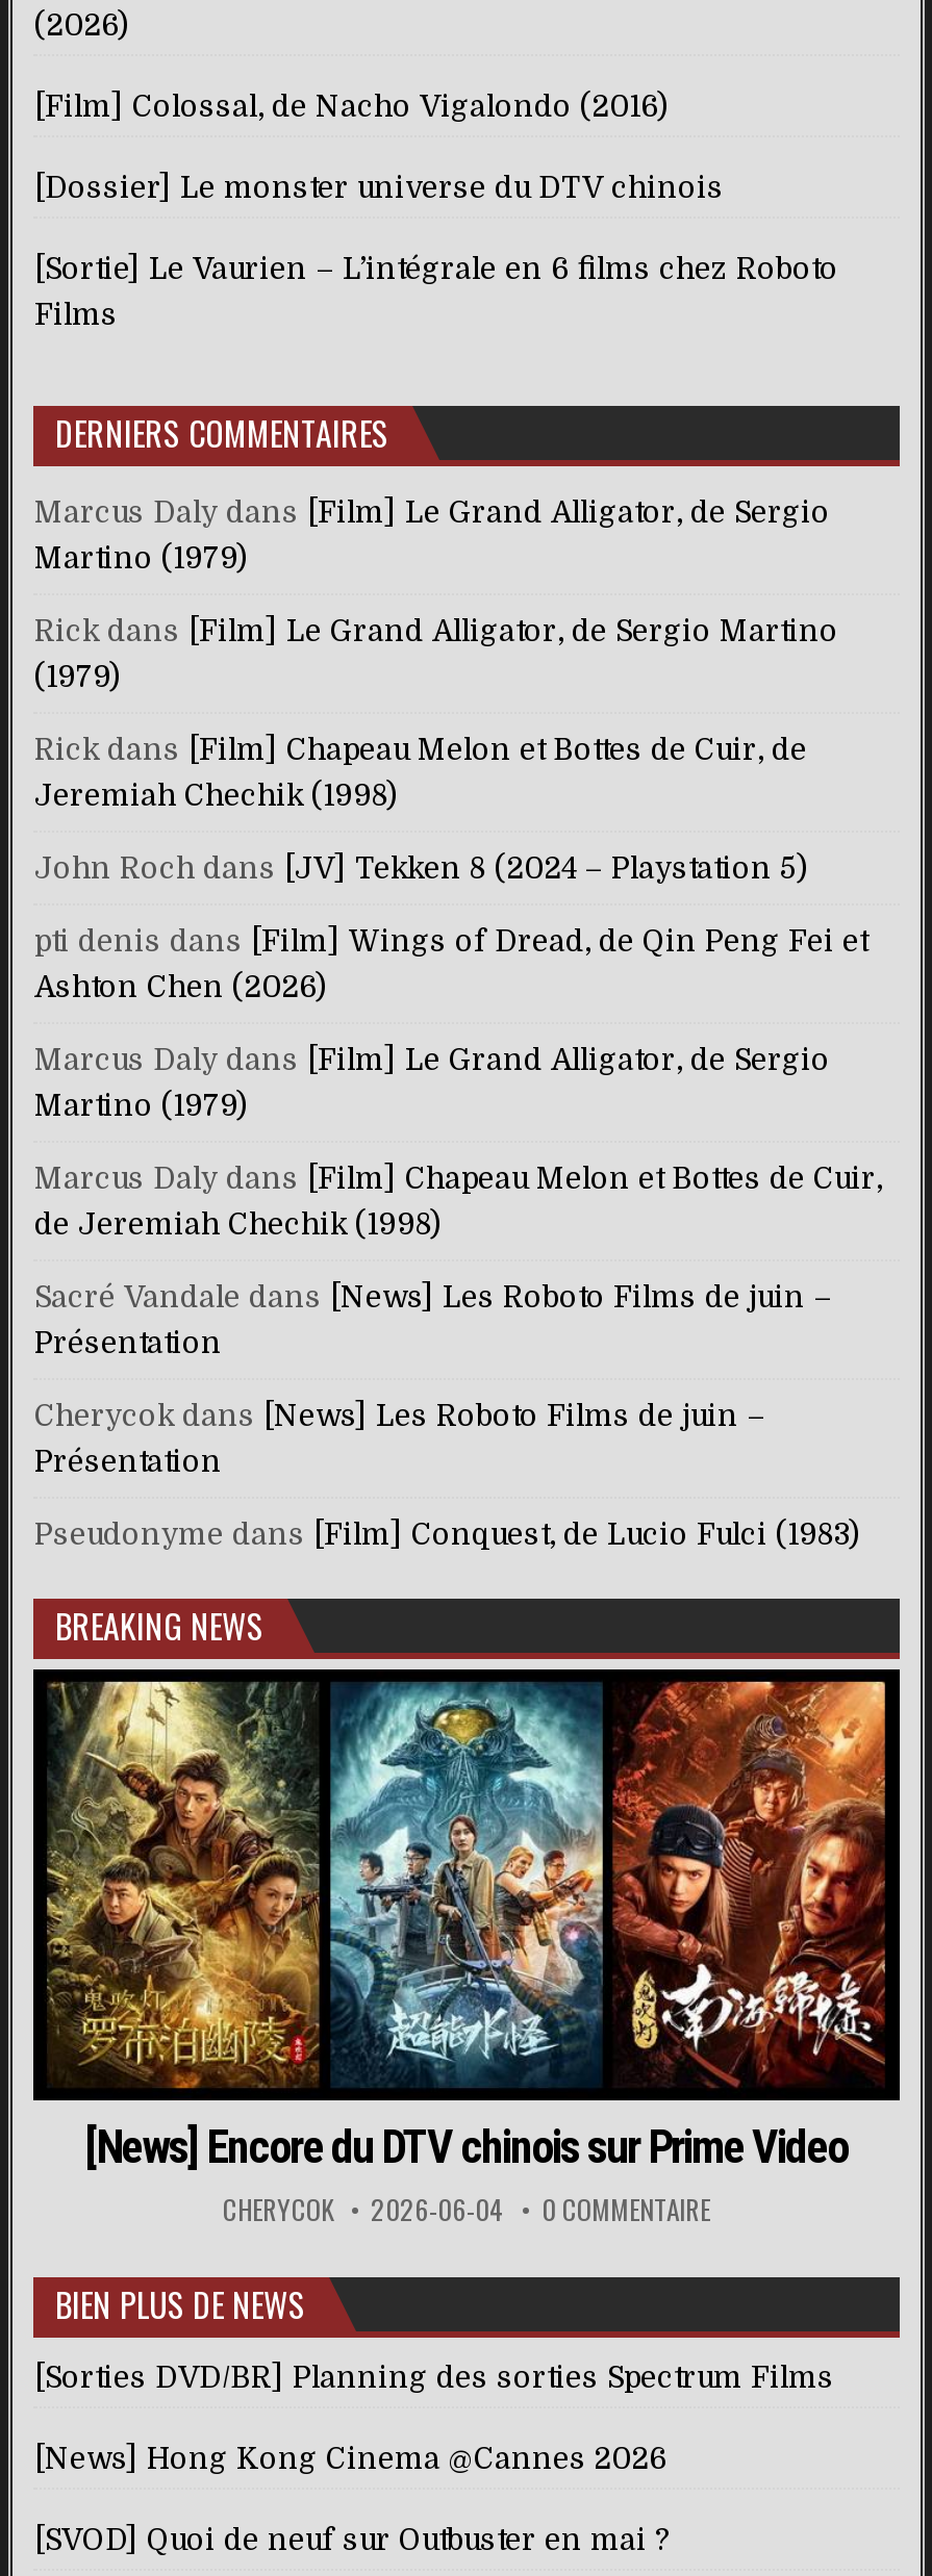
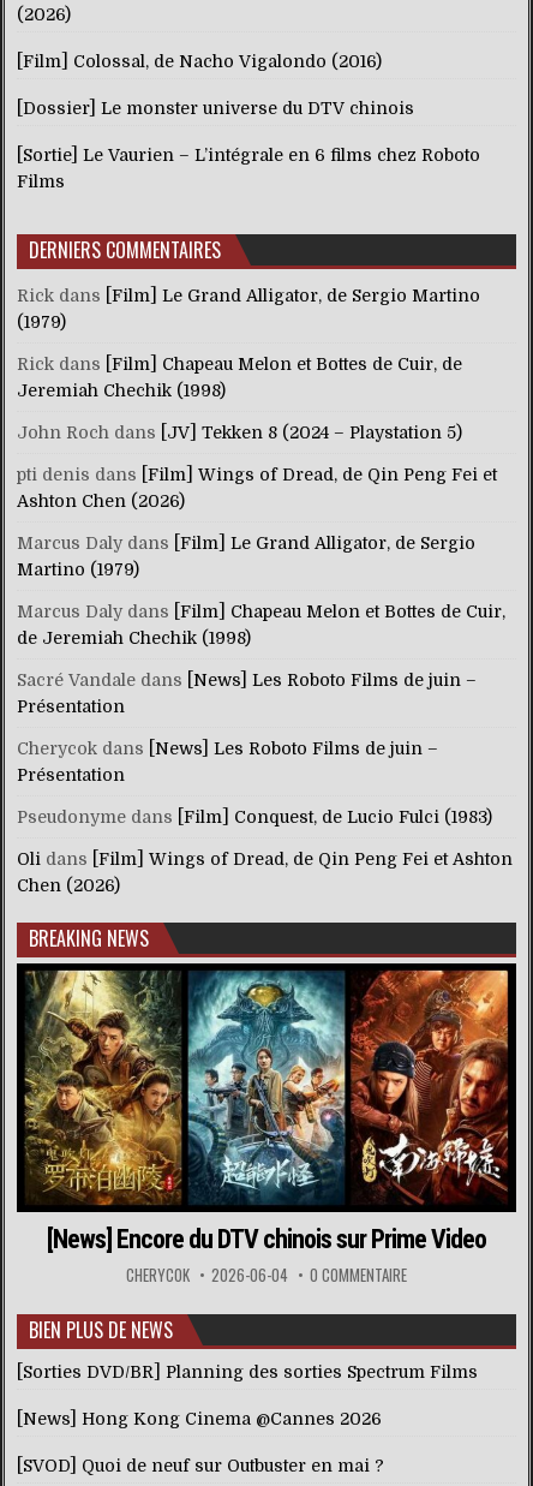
[34,495,830,574] Marcus Daly dans [Film] Le Grand Alligator, de Sergio | Martino (1979) -> none
moved [34,614,882,1551] -> [17,286,506,826]: Rick dans [Film] Le Grand Alligator, de Sergio Martino | (1979) | Rick dans [Film] Chapeau Melon et Bottes de Cuir, de | ... | Présentation | Pseudonyme dans [Film] Conquest, de Lucio Fulci (1983)
none -> [17,849,513,895] Oli dans [Film] Wings of Dread, de Qin Peng Fei et Ashton | Chen (2026)

